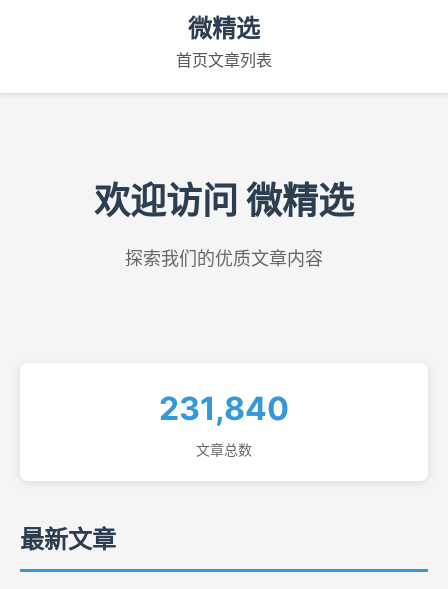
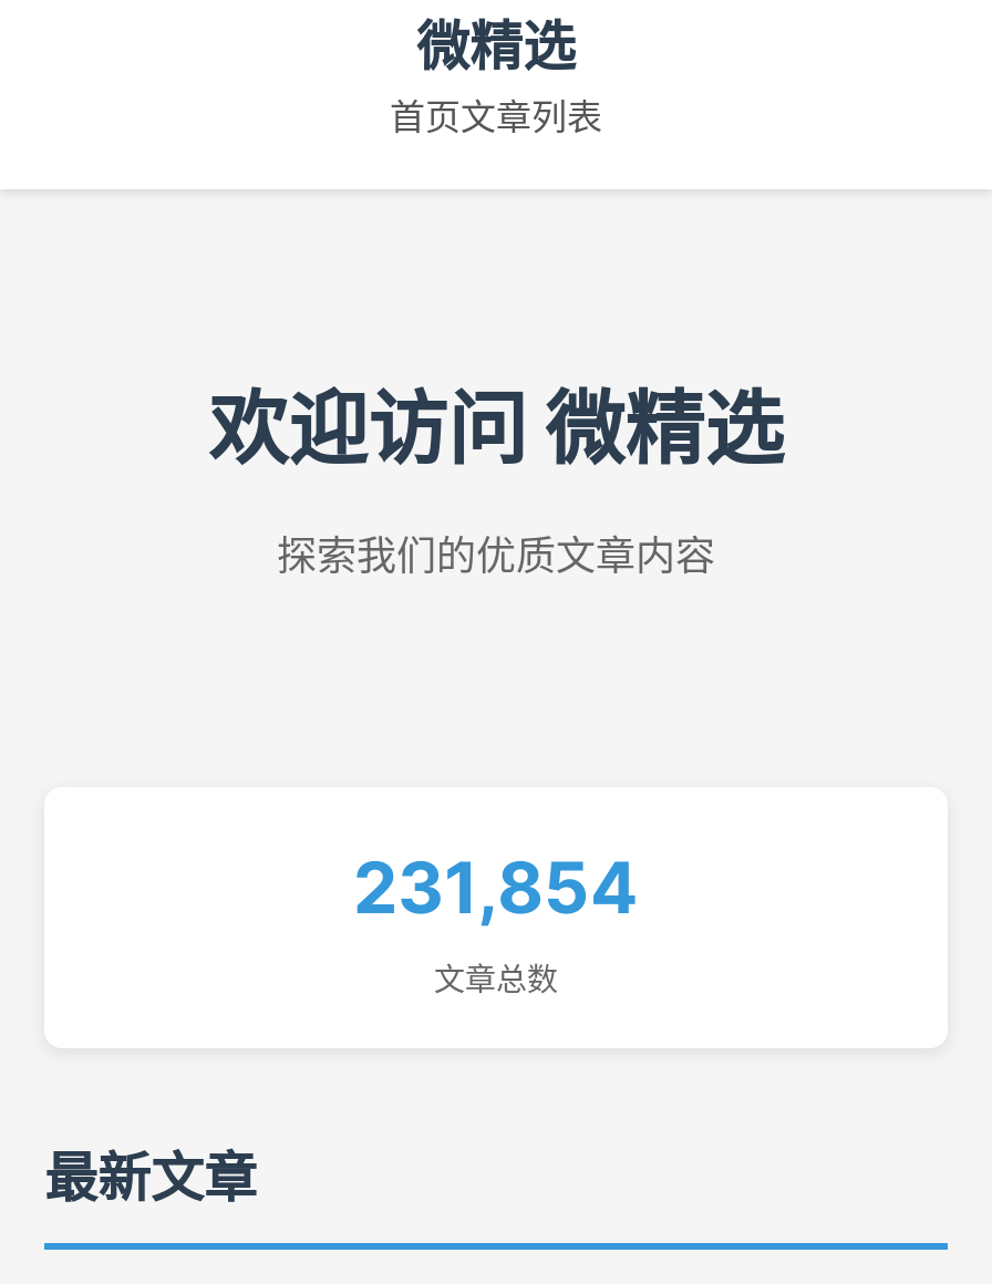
[159,389,289,428] 231,840 -> [353,845,639,931] 231,854

